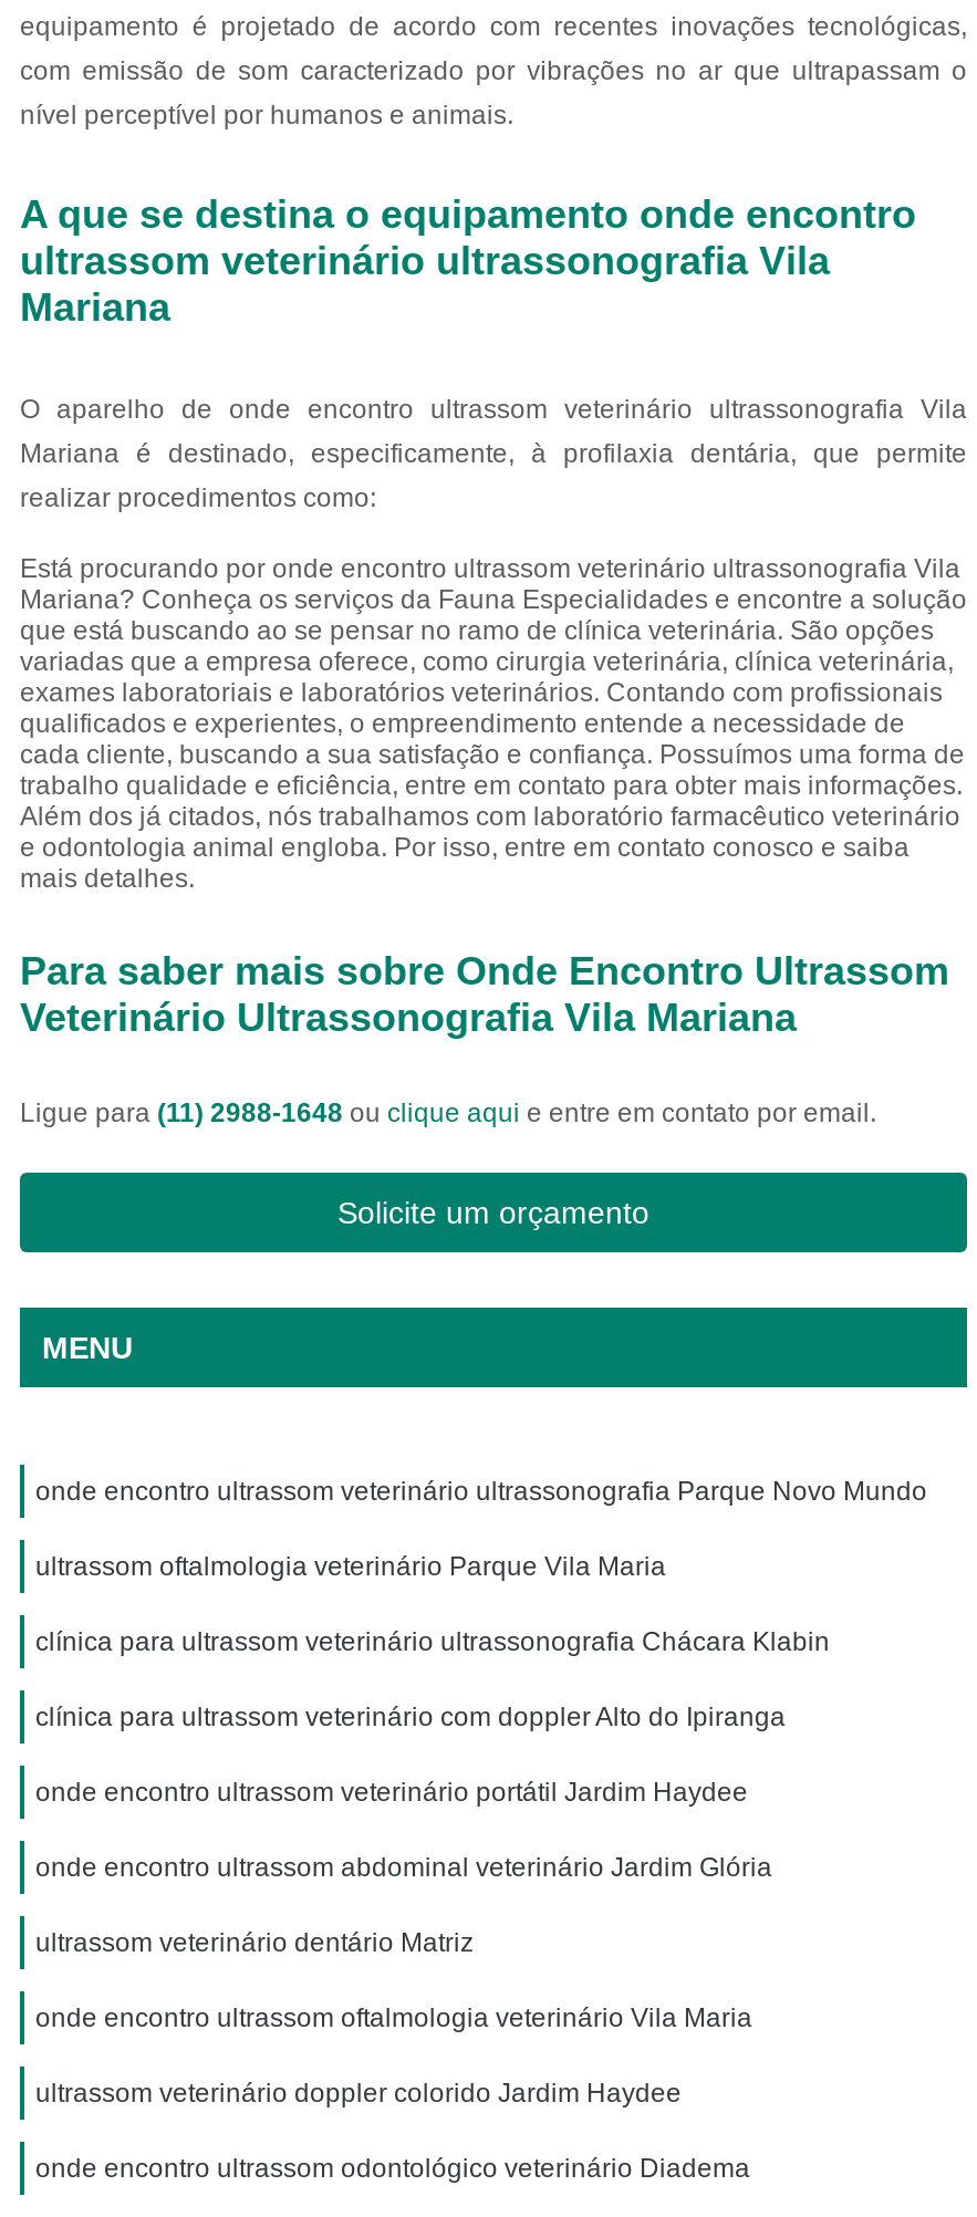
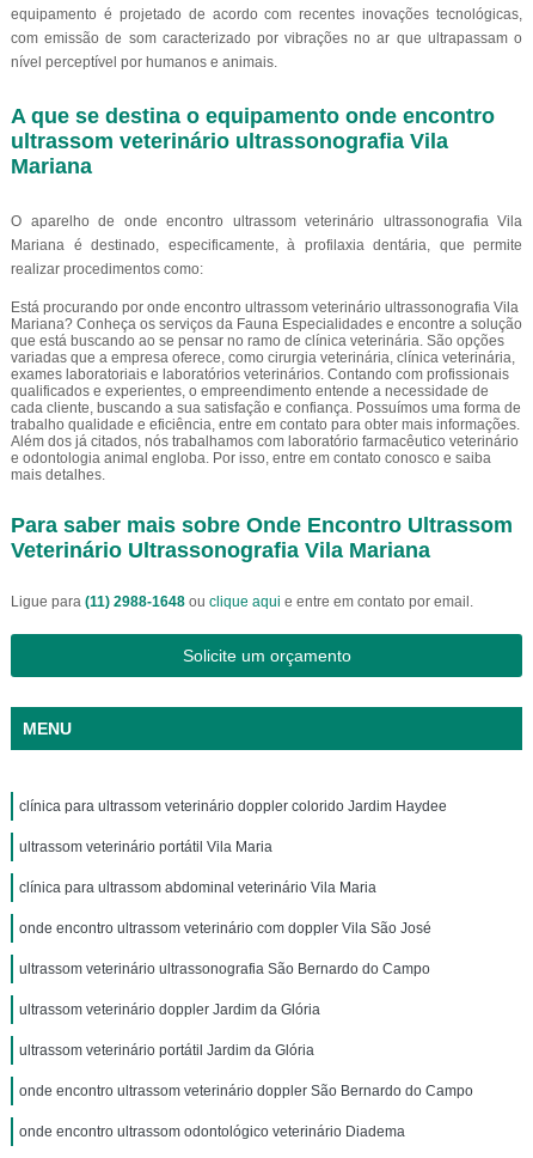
[35,1476,927,2109] onde encontro ultrassom veterinário ultrassonografia Parque Novo Mundo | ultrassom oftalmologia veterinário Parque Vila Maria | clínica para ultrassom veterinário ultrassonografia Chácara Klabin | clínica para ultrassom veterinário com doppler Alto do Ipiranga | onde encontro ultrassom veterinário portátil Jardim Haydee | onde encontro ultrassom abdominal veterinário Jardim Glória | ultrassom veterinário dentário Matriz | onde encontro ultrassom oftalmologia veterinário Vila Maria | ultrassom veterinário doppler colorido Jardim Haydee -> [19,798,473,1099] clínica para ultrassom veterinário doppler colorido Jardim Haydee | ultrassom veterinário portátil Vila Maria | clínica para ultrassom abdominal veterinário Vila Maria | onde encontro ultrassom veterinário com doppler Vila São José | ultrassom veterinário ultrassonografia São Bernardo do Campo | ultrassom veterinário doppler Jardim da Glória | ultrassom veterinário portátil Jardim da Glória | onde encontro ultrassom veterinário doppler São Bernardo do Campo

